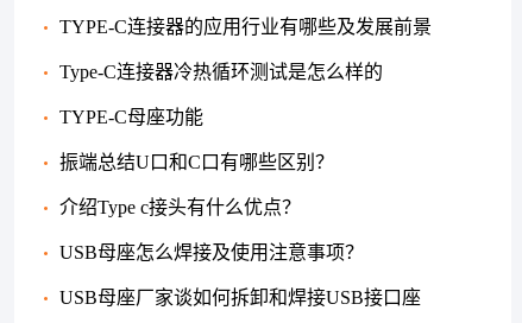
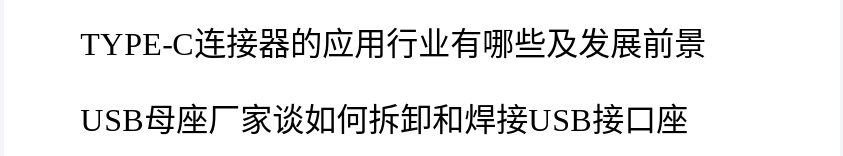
[60,62,383,262] Type-C连接器冷热循环测试是怎么样的 | TYPE-C母座功能 | 振端总结U口和C口有哪些区别？ | 介绍Type c接头有什么优点？ | USB母座怎么焊接及使用注意事项？ -> none

